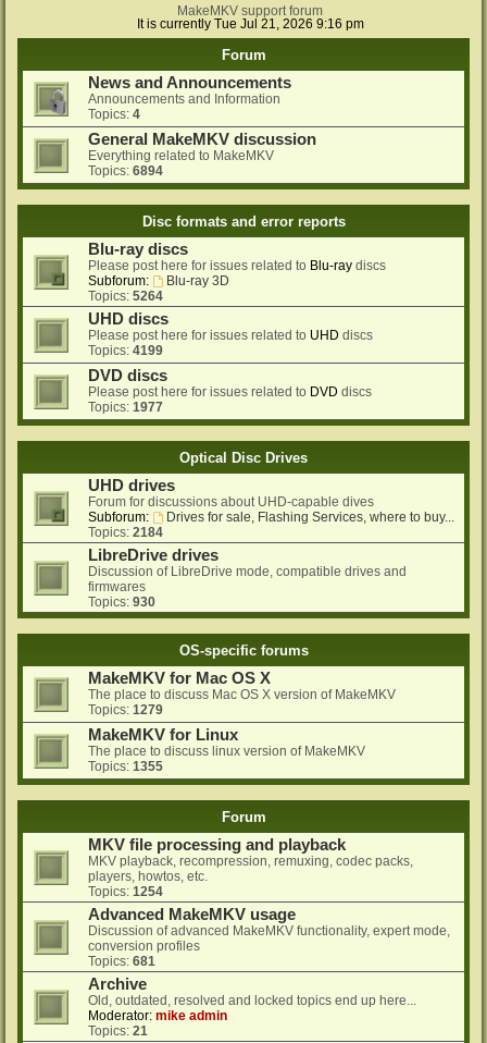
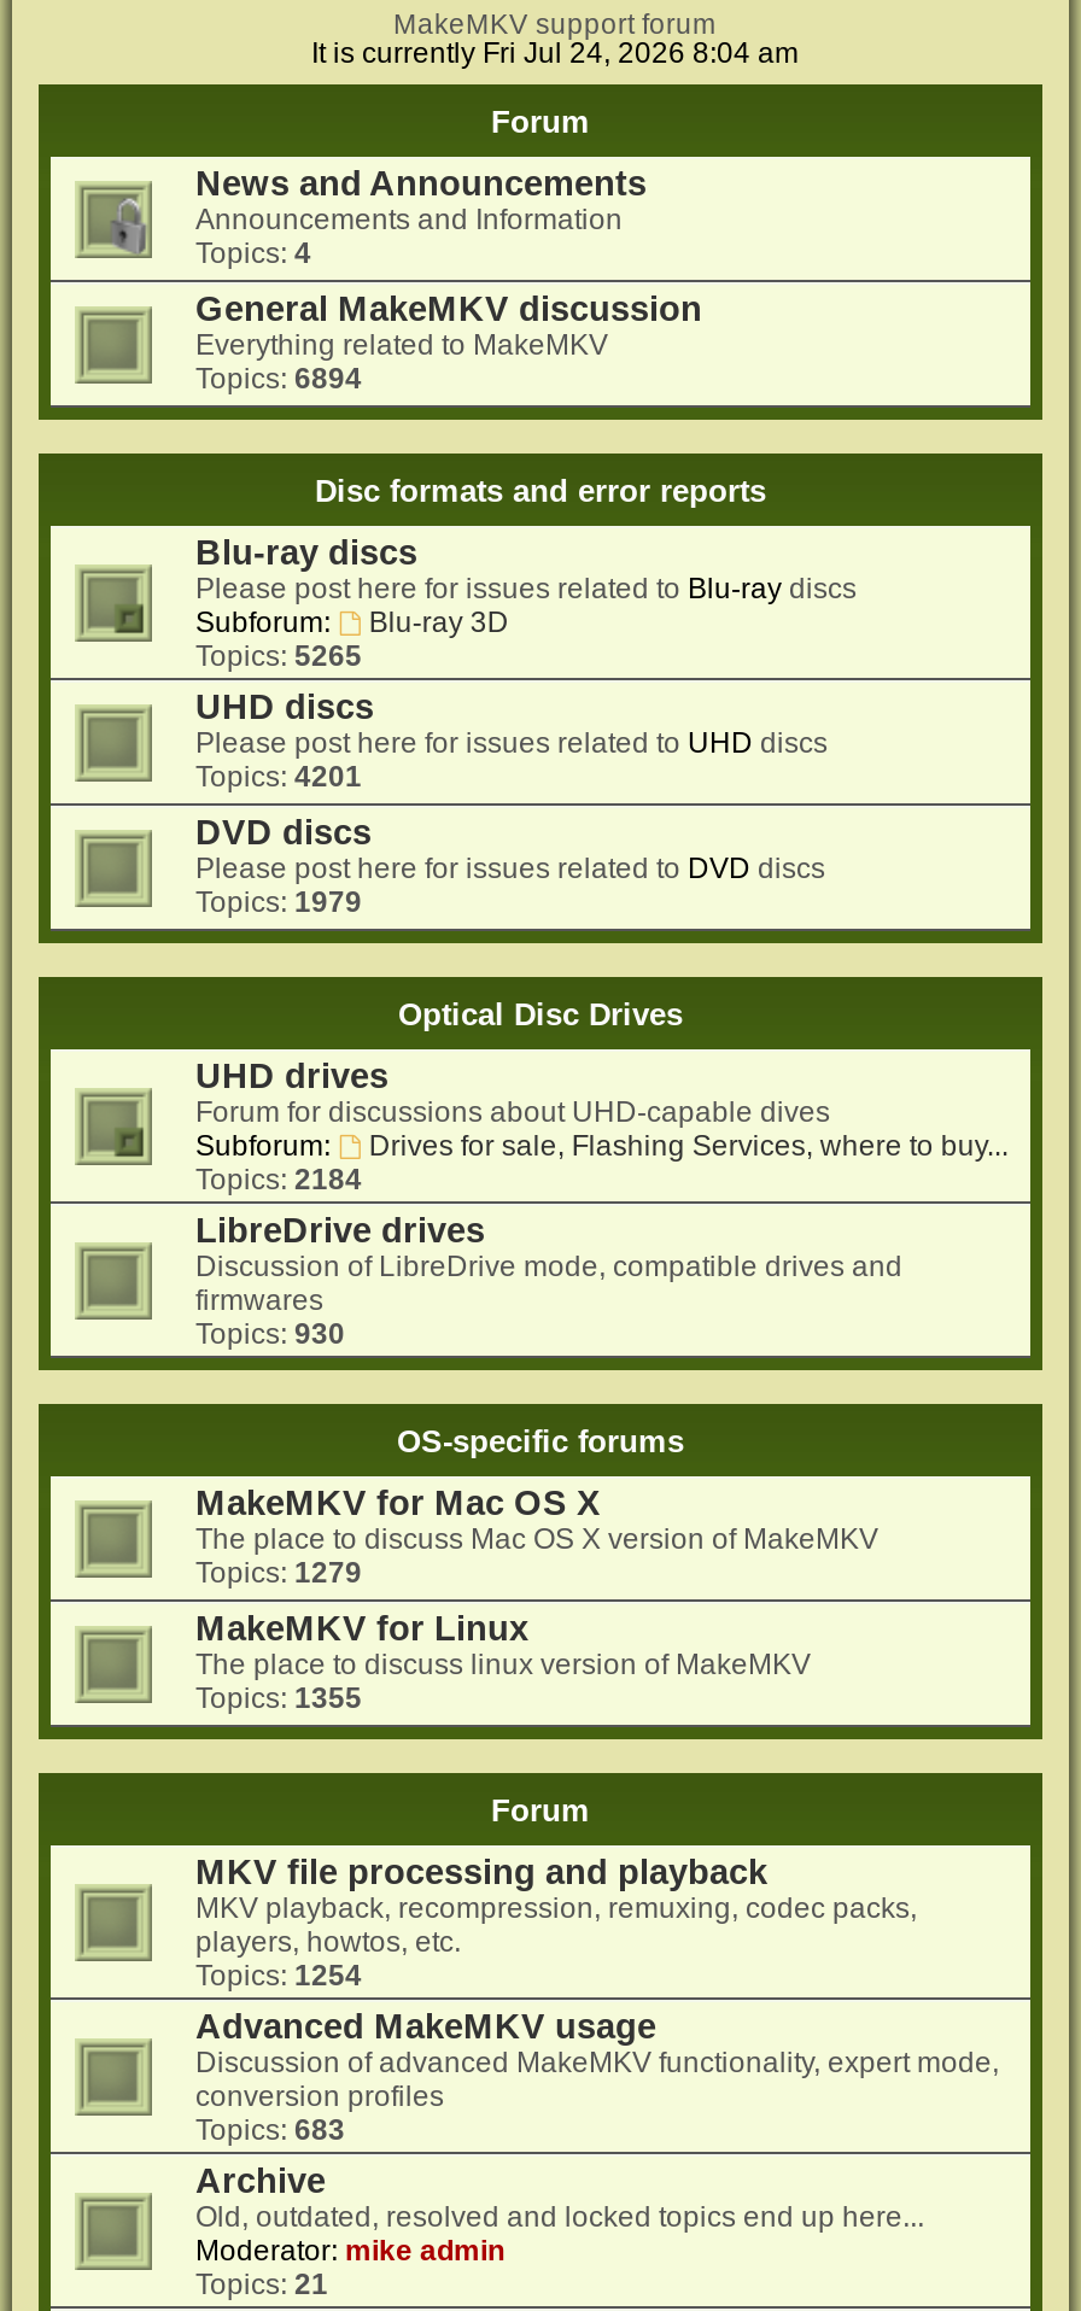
[136,16,364,32] It is currently Tue Jul 21, 2026 9:16 pm -> [311,36,799,70] It is currently Fri Jul 24, 2026 8:04 am
[88,289,163,304] Topics: 5264 -> [195,639,362,673] Topics: 5265
[88,343,163,358] Topics: 4199 -> [195,760,362,794] Topics: 4201
[88,400,163,415] Topics: 1977 -> [195,885,362,919] Topics: 1979
[88,954,155,969] Topics: 681 -> [195,2113,345,2147] Topics: 683

